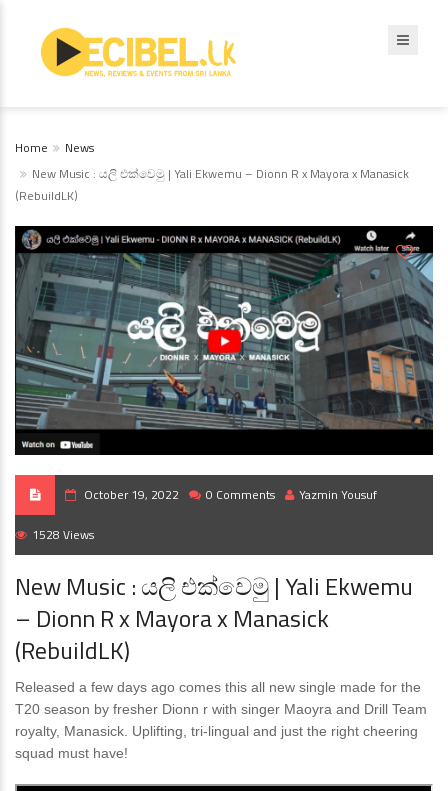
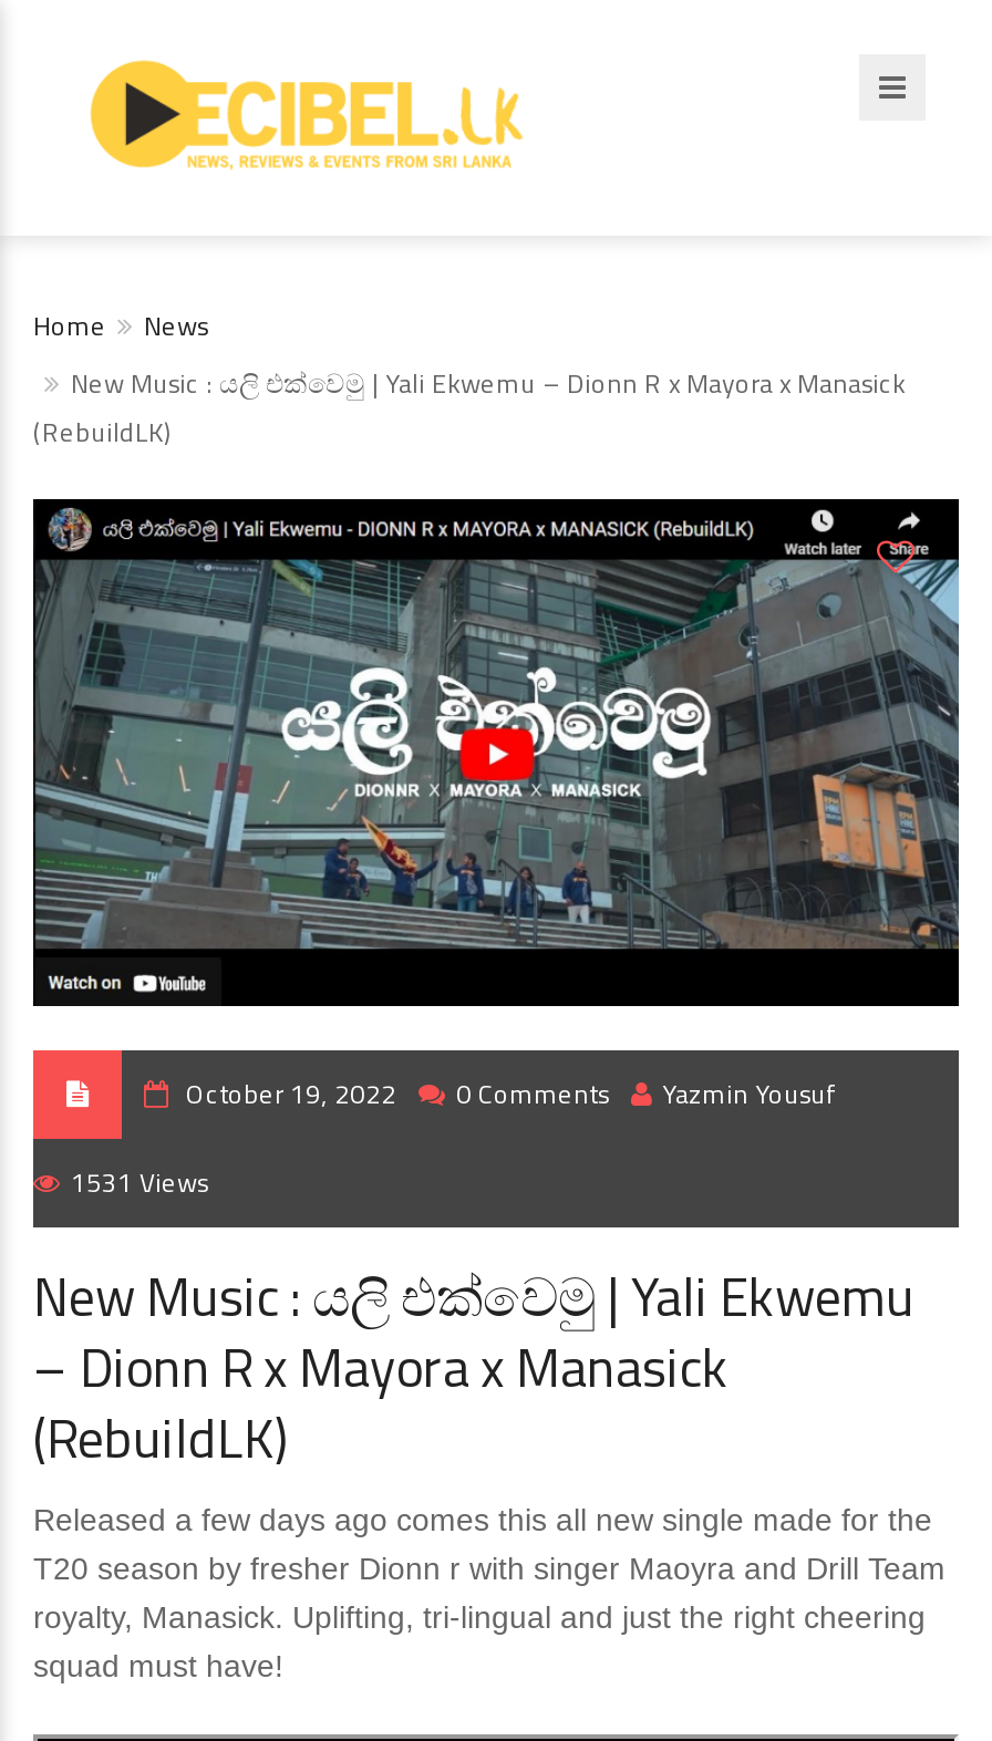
[32,525,94,544] 1528 Views -> [71,1161,208,1203] 1531 Views

